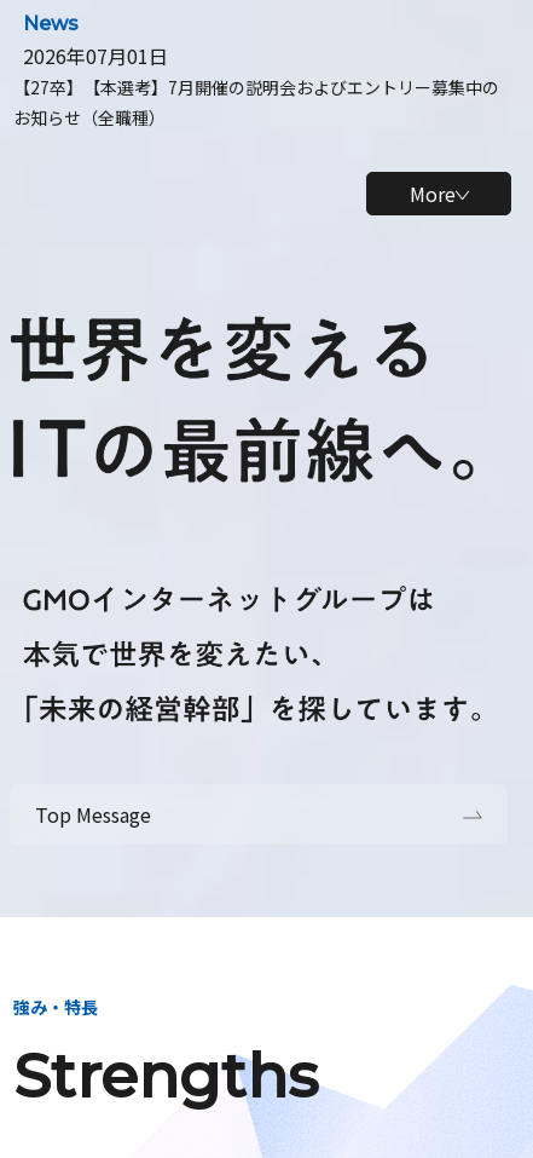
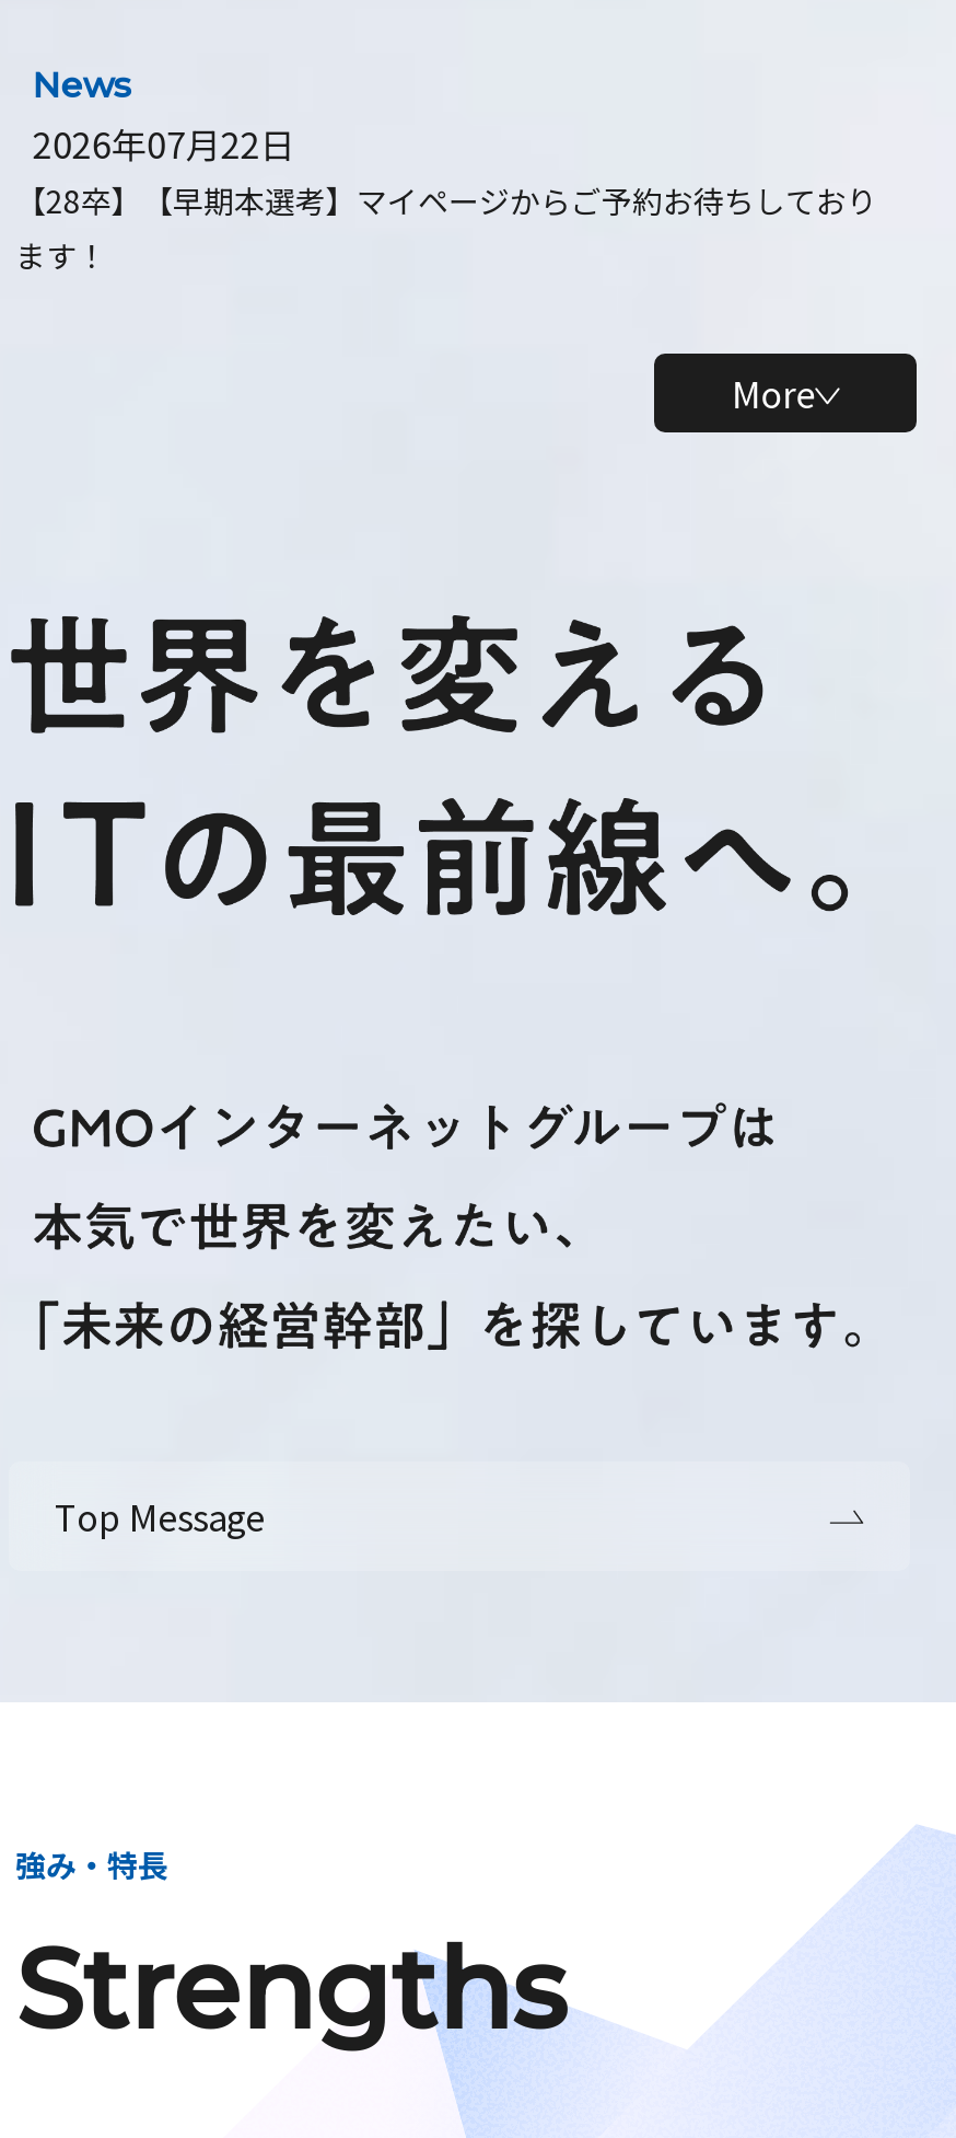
[13,41,499,129] 2026年07月01日 | 【27卒】【本選考】7月開催の説明会およびエントリー募集中の | お知らせ（全職種） -> [15,117,877,277] 2026年07月22日 | 【28卒】【早期本選考】マイページからご予約お待ちしており | ます！

